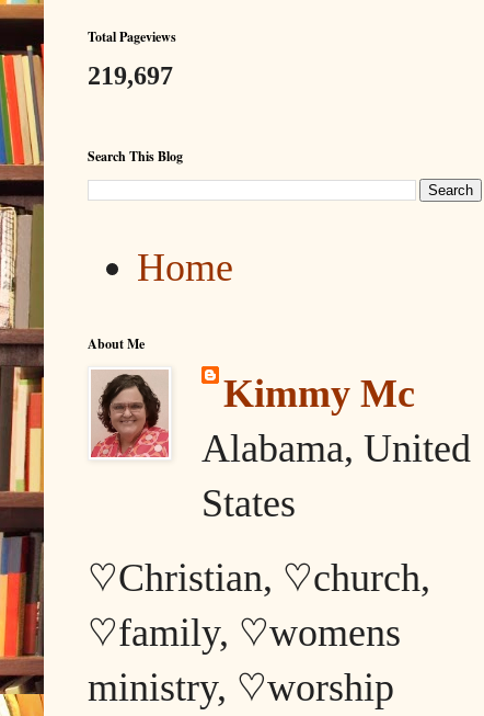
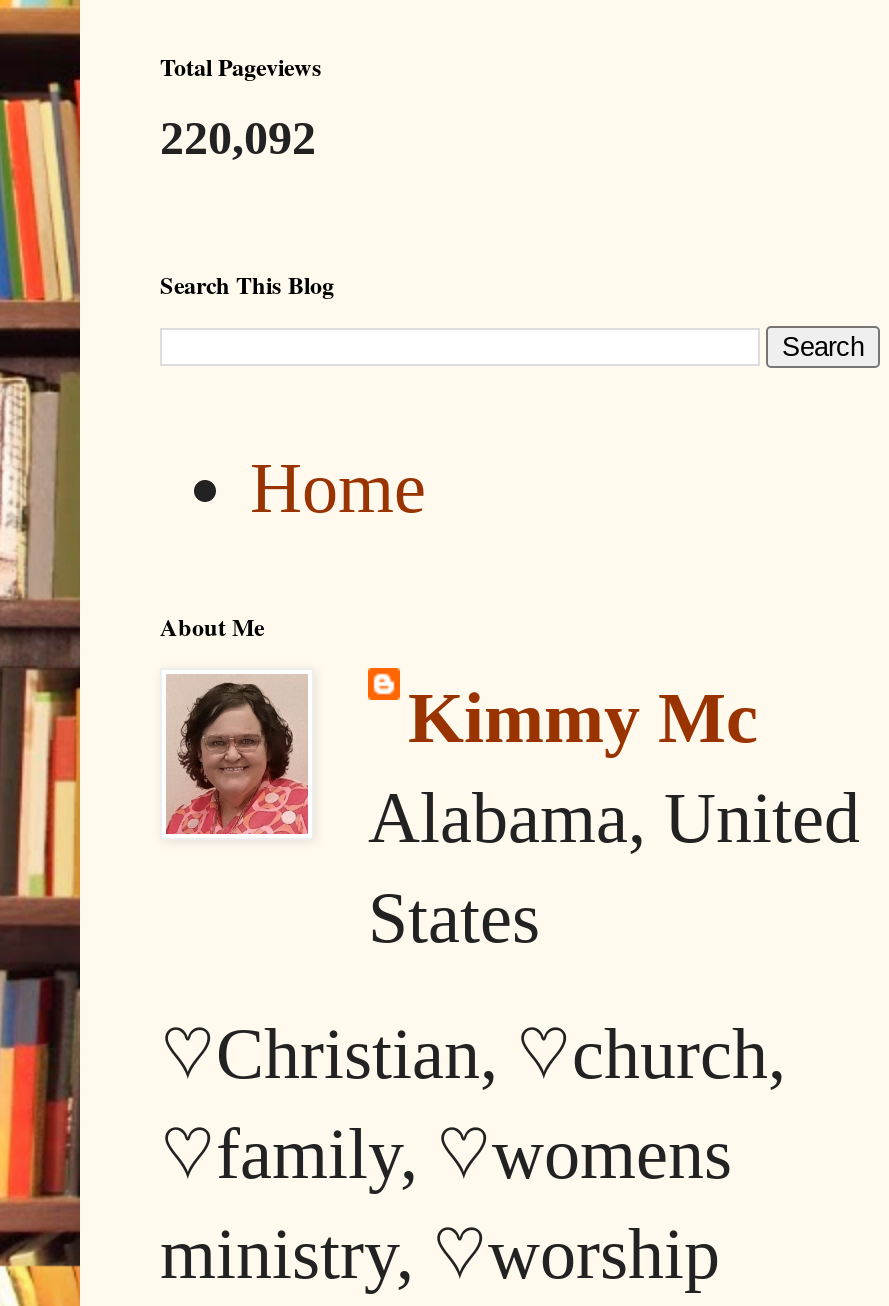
[88,62,173,90] 219,697 -> [160,112,316,164] 220,092

